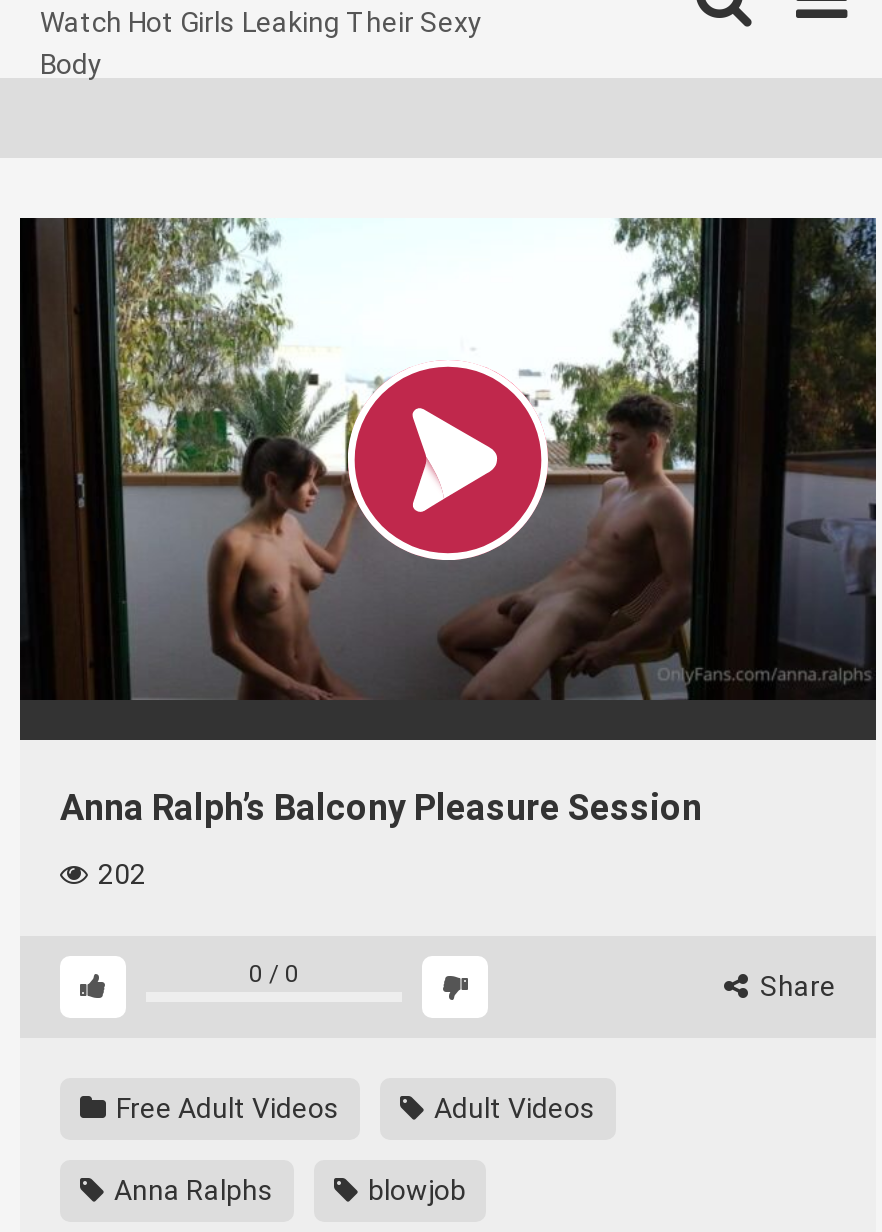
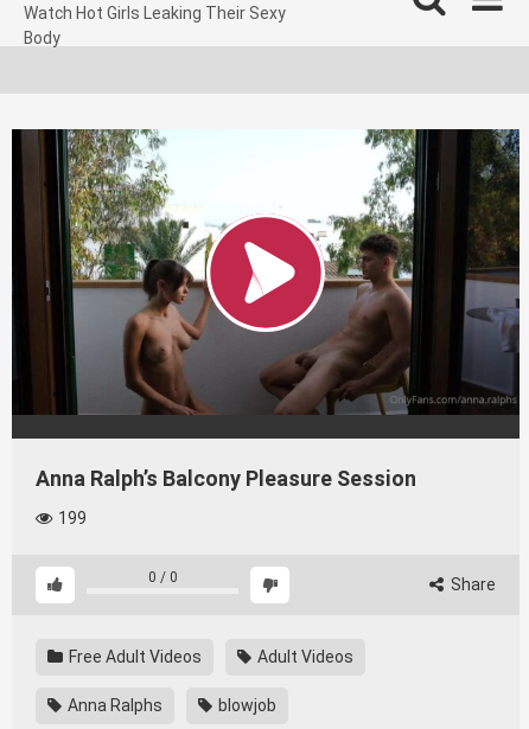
[92,858,146,890] 202 -> [55,508,87,527] 199

